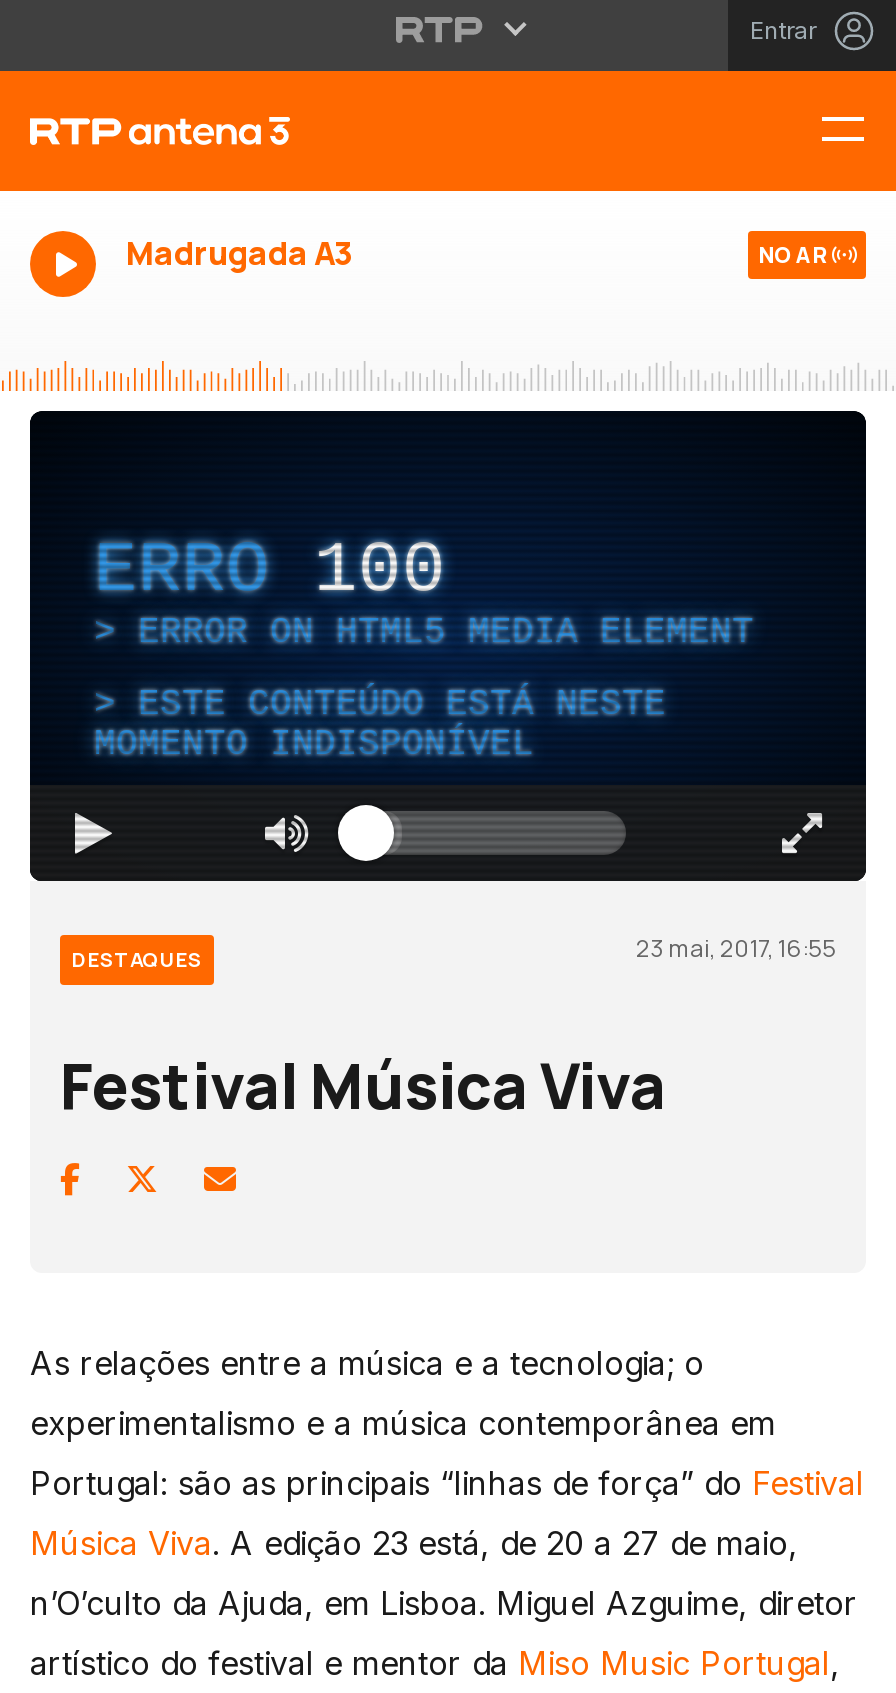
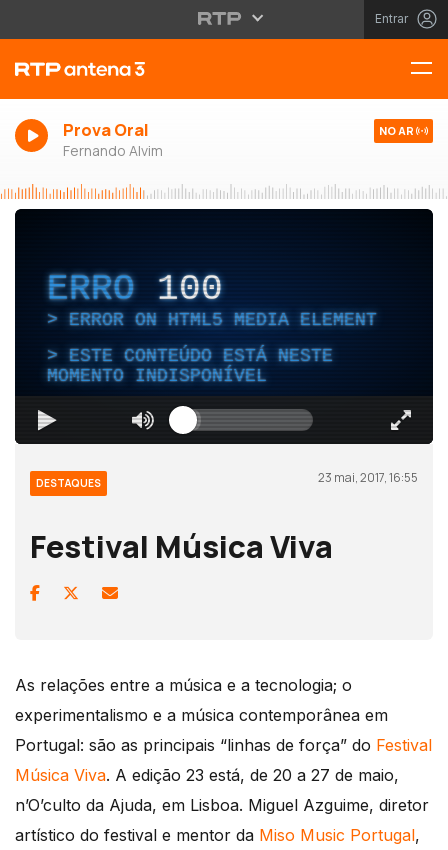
[126,231,352,275] Madrugada A3 -> [63,119,163,160] Prova Oral | Fernando Alvim

